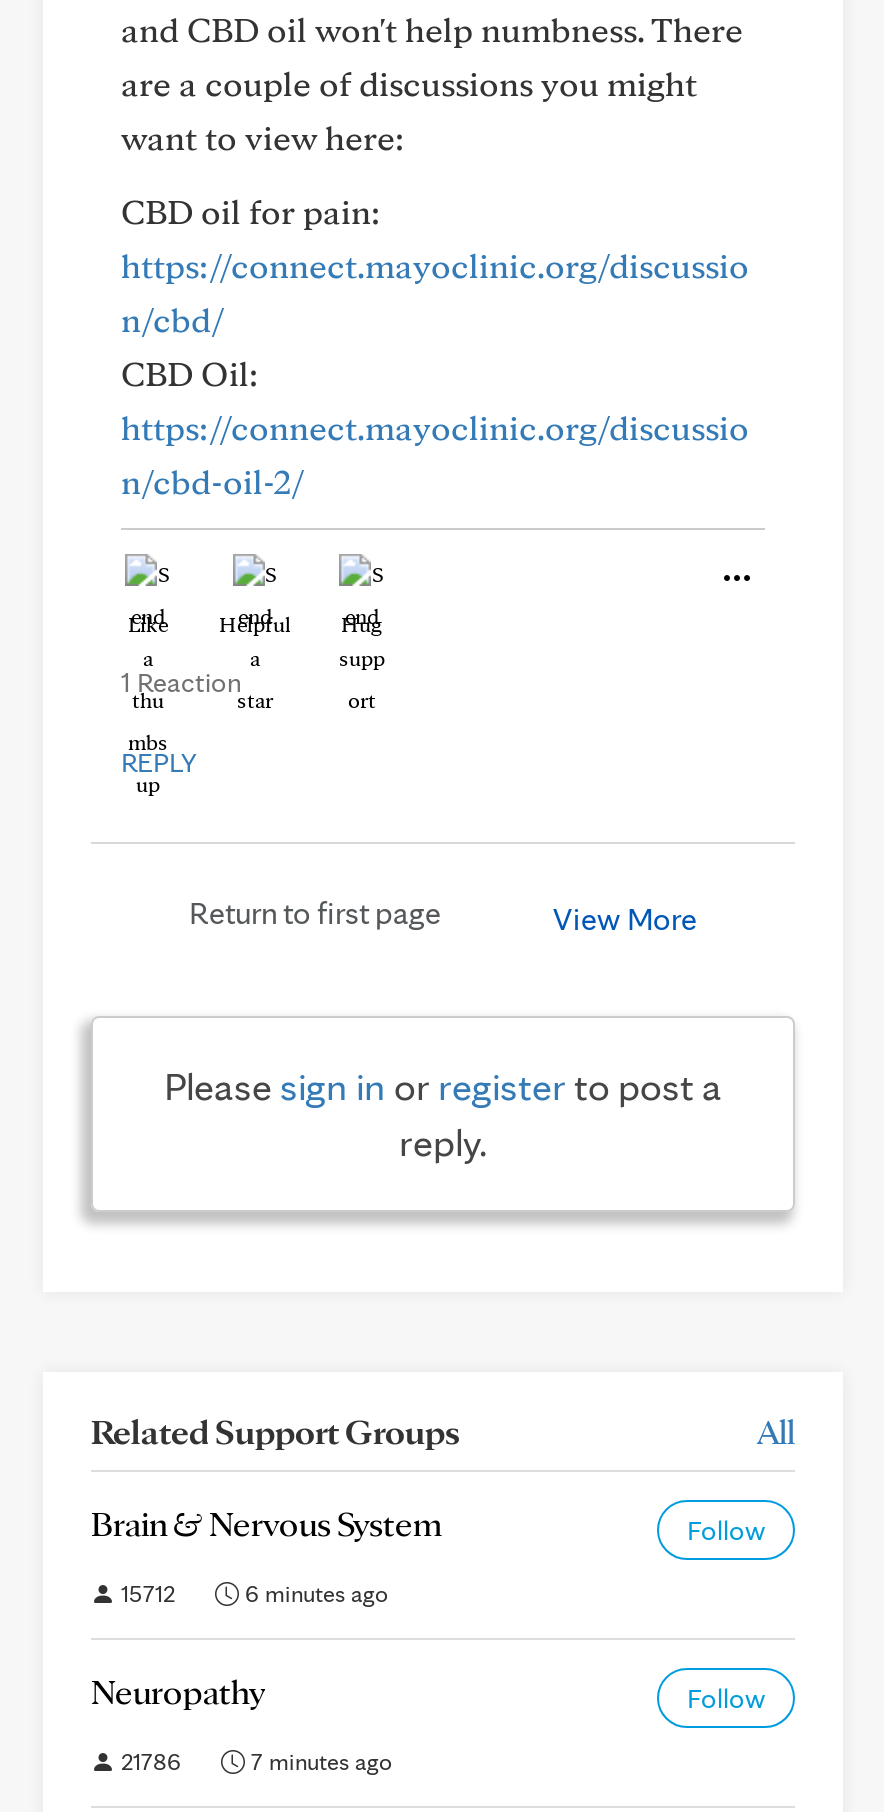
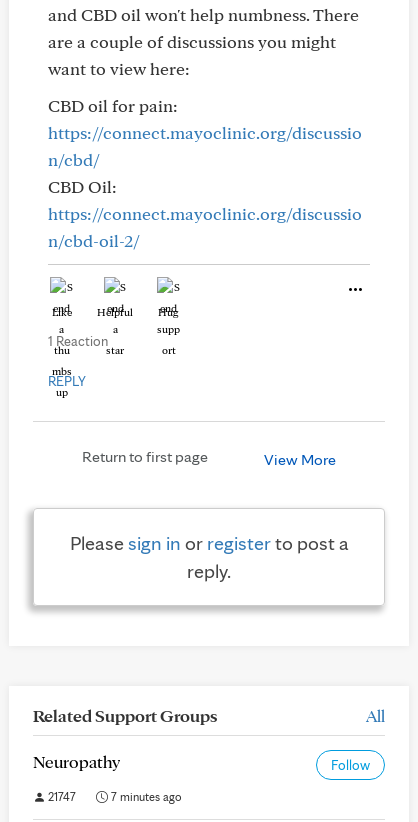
[91,1502,765,1608] Brain & Nervous System | Follow | 15712 | 6 minutes ago -> none
[115,1746,181,1776] 21786 -> [45,789,76,804] 21747

